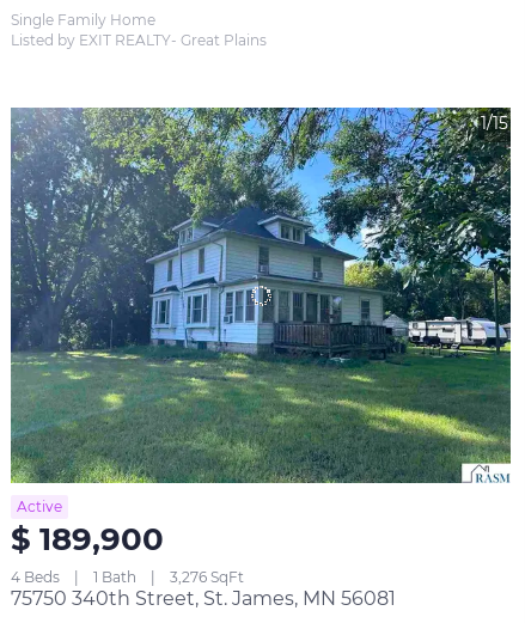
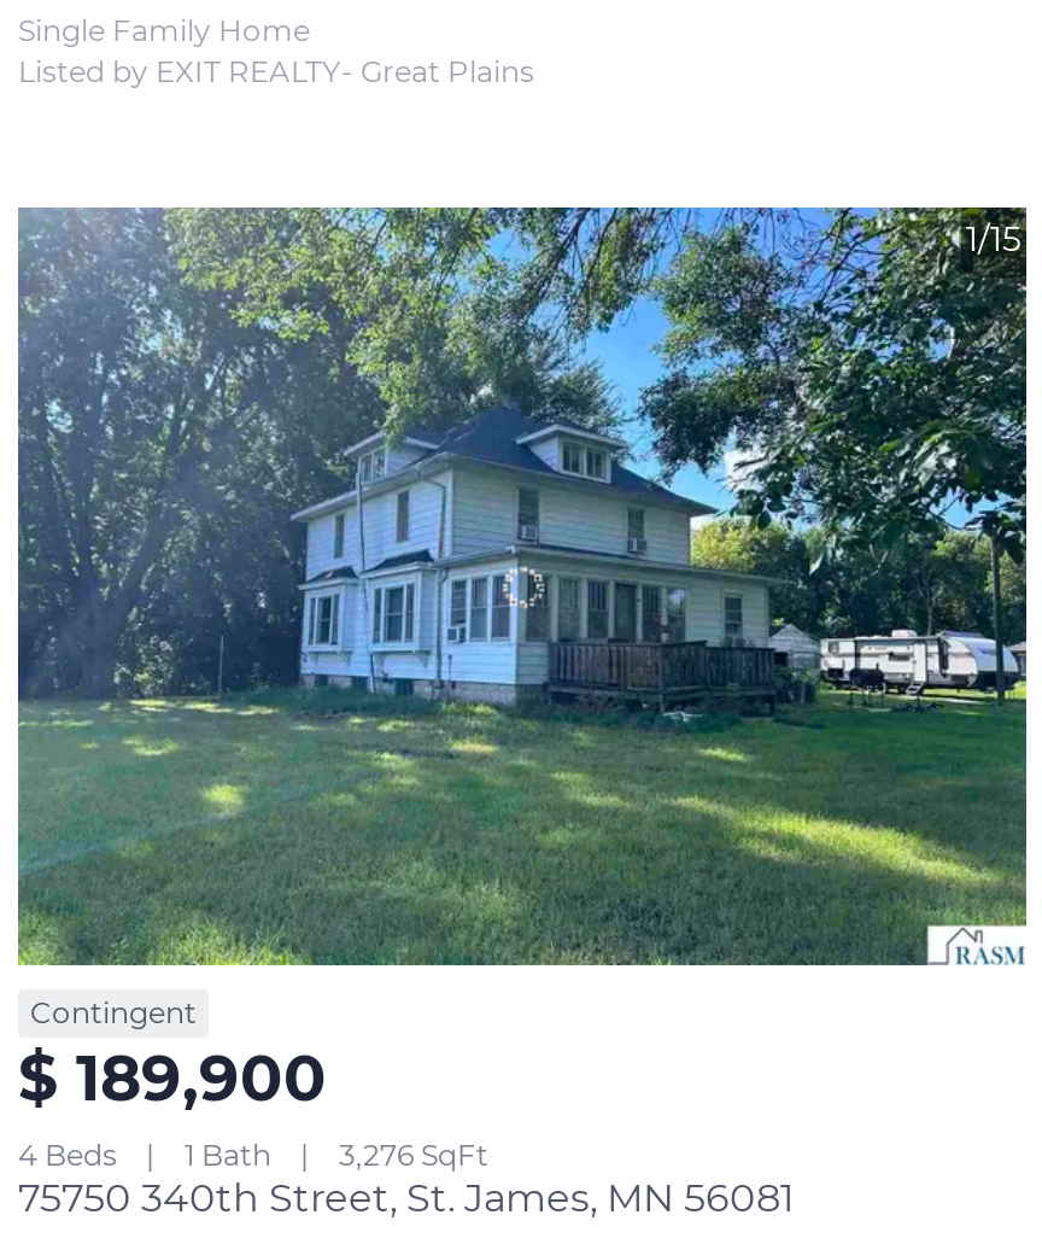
[17,497,62,515] Active -> [30,993,197,1029] Contingent

